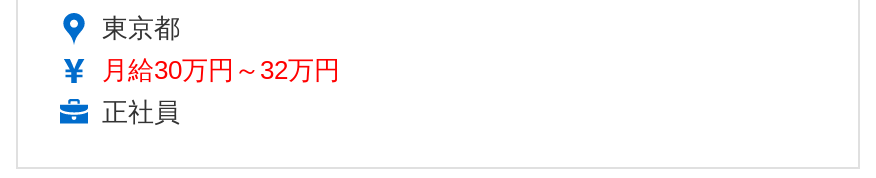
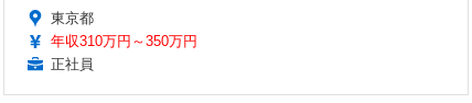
[102,55,340,85] 月給30万円～32万円 -> [51,33,197,49] 年収310万円～350万円

